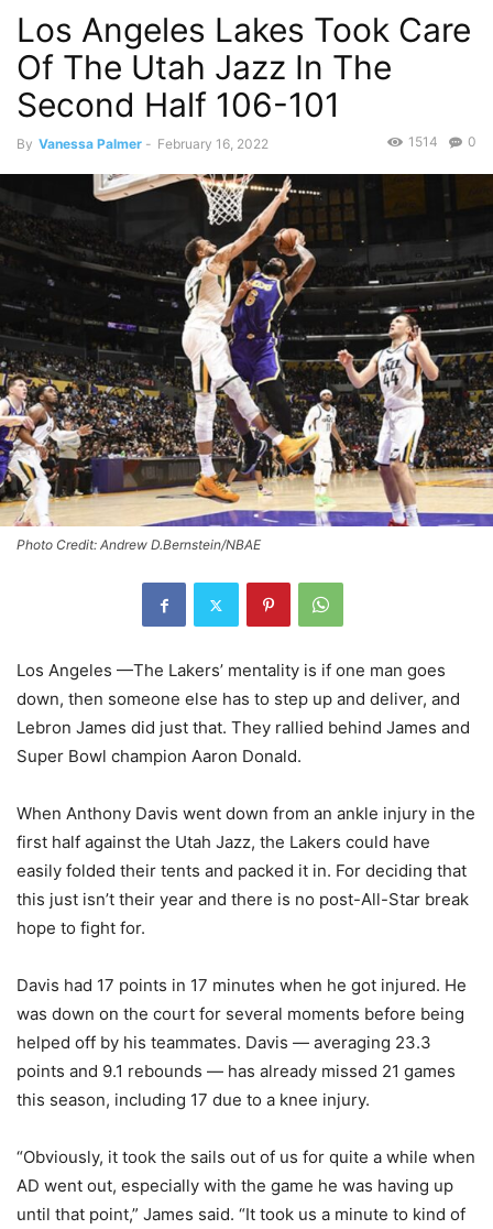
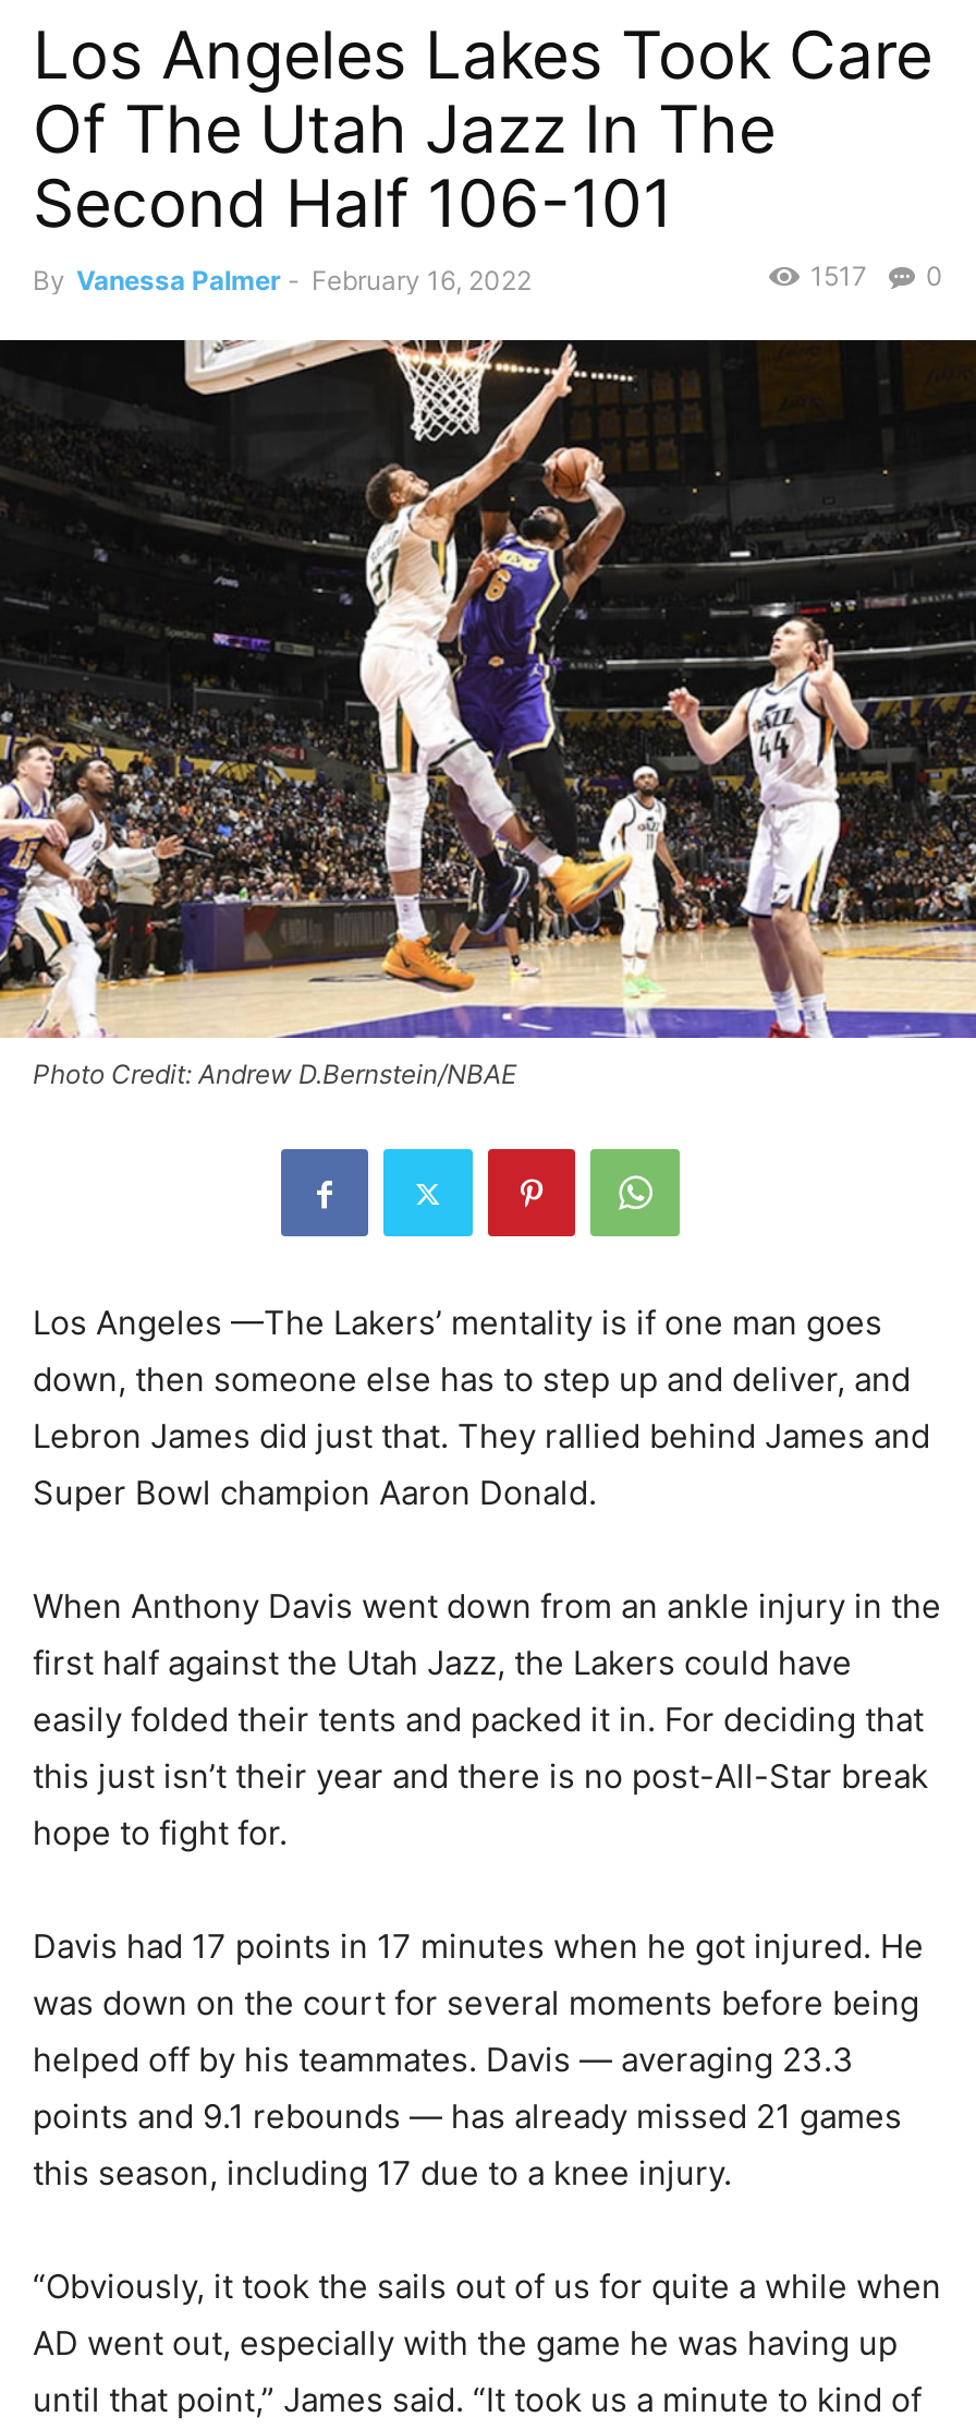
[408,133,476,150] 1514 0 -> [810,259,943,292] 1517 0

